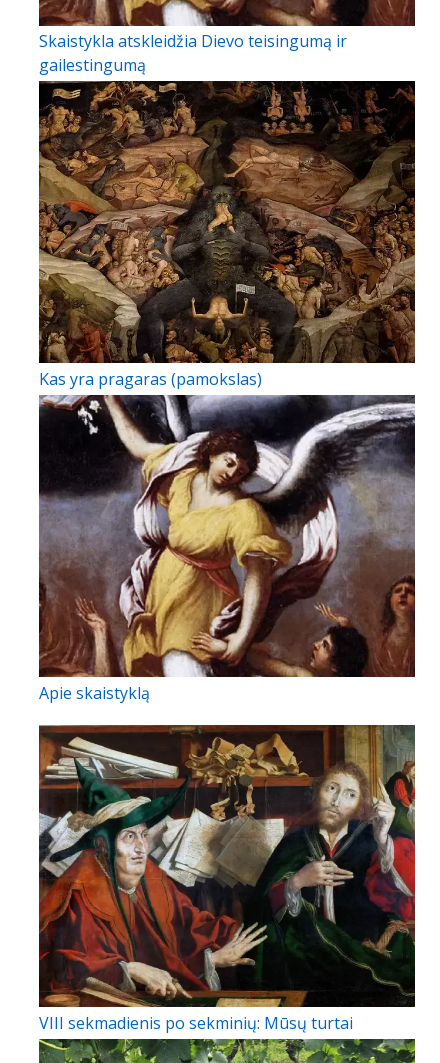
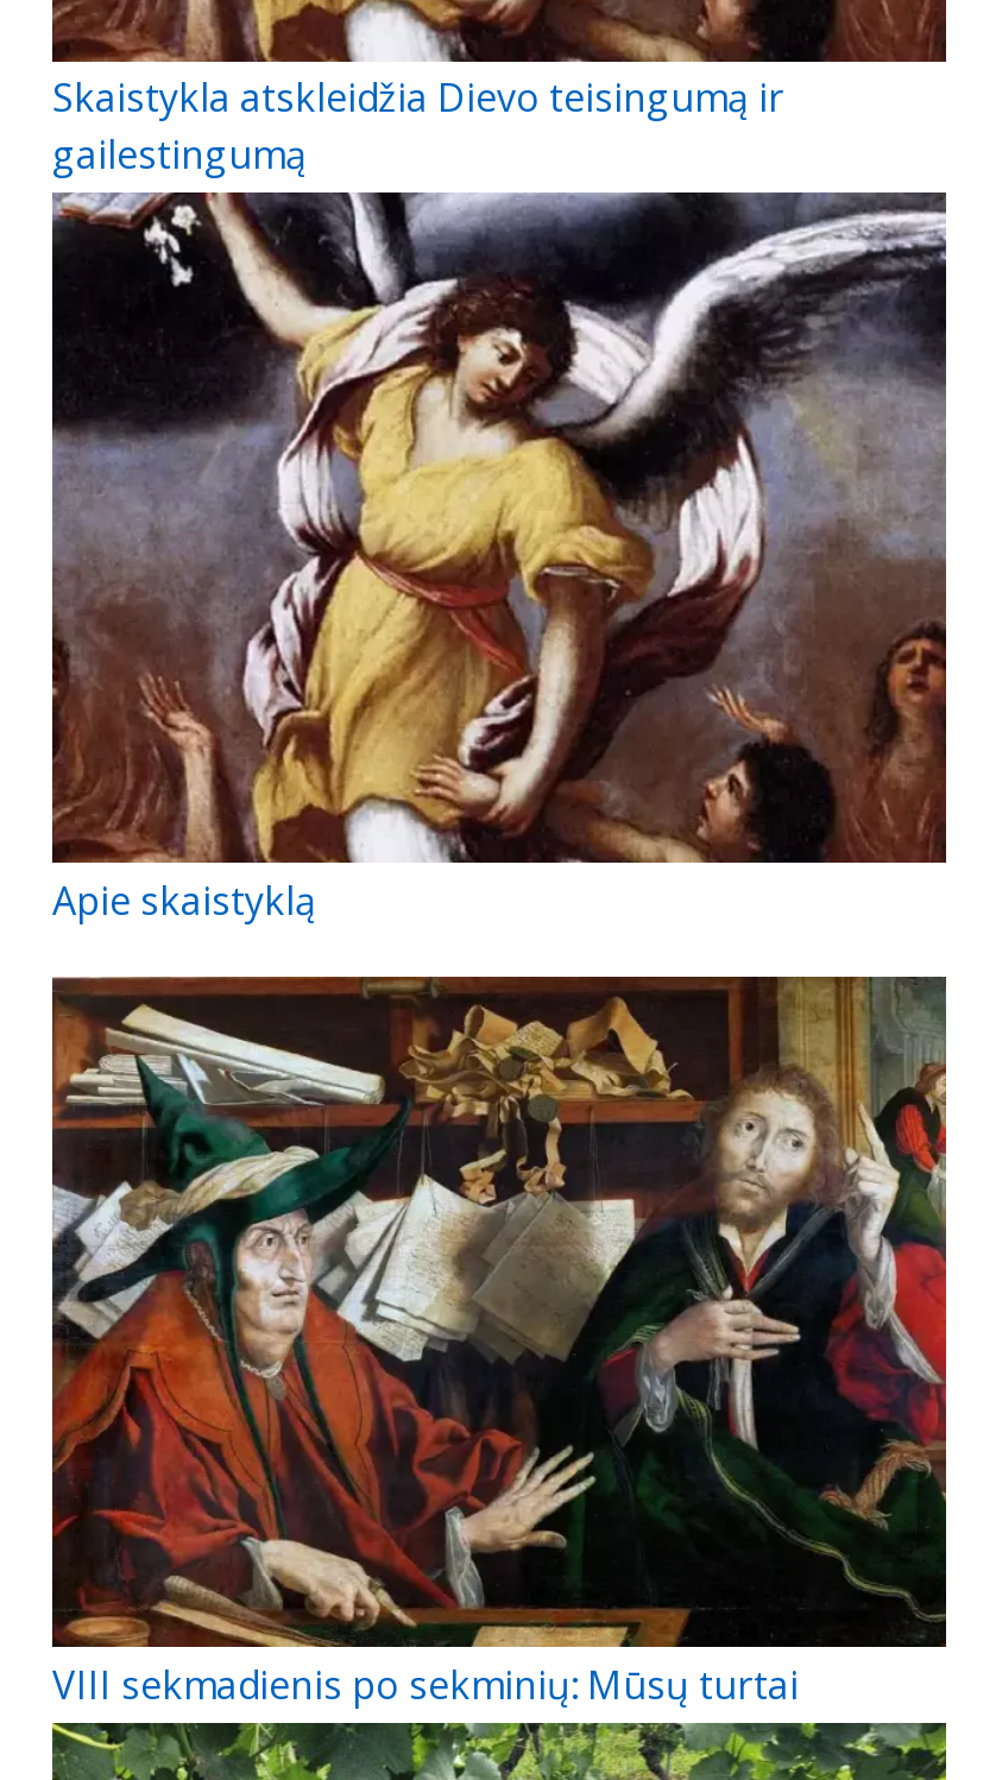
[38,80,415,390] [image] | Kas yra pragaras (pamokslas) -> none

